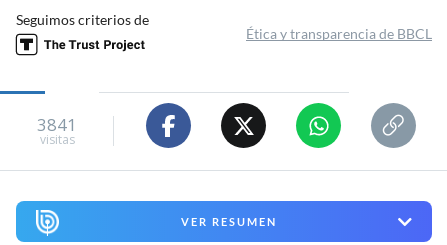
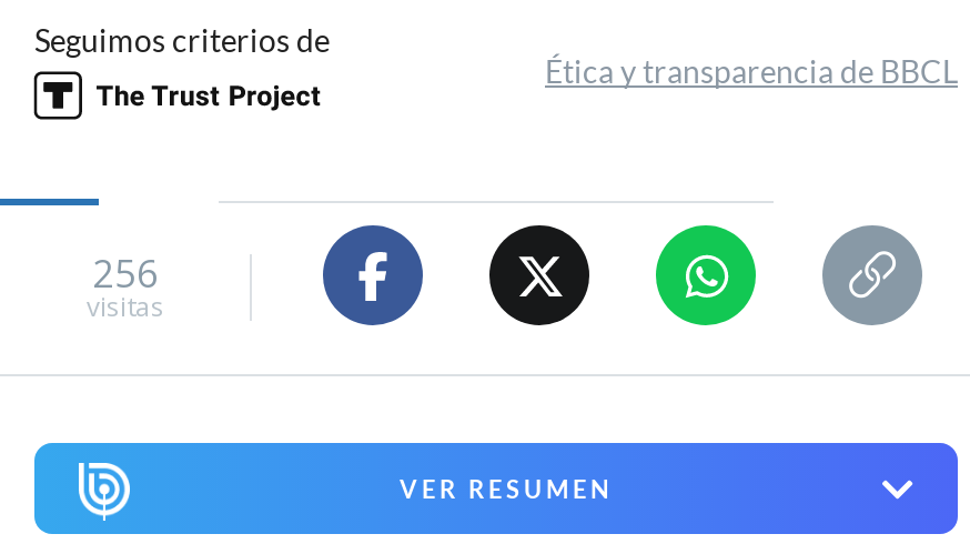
[37,113,77,136] 3841 -> [92,248,159,299] 256

